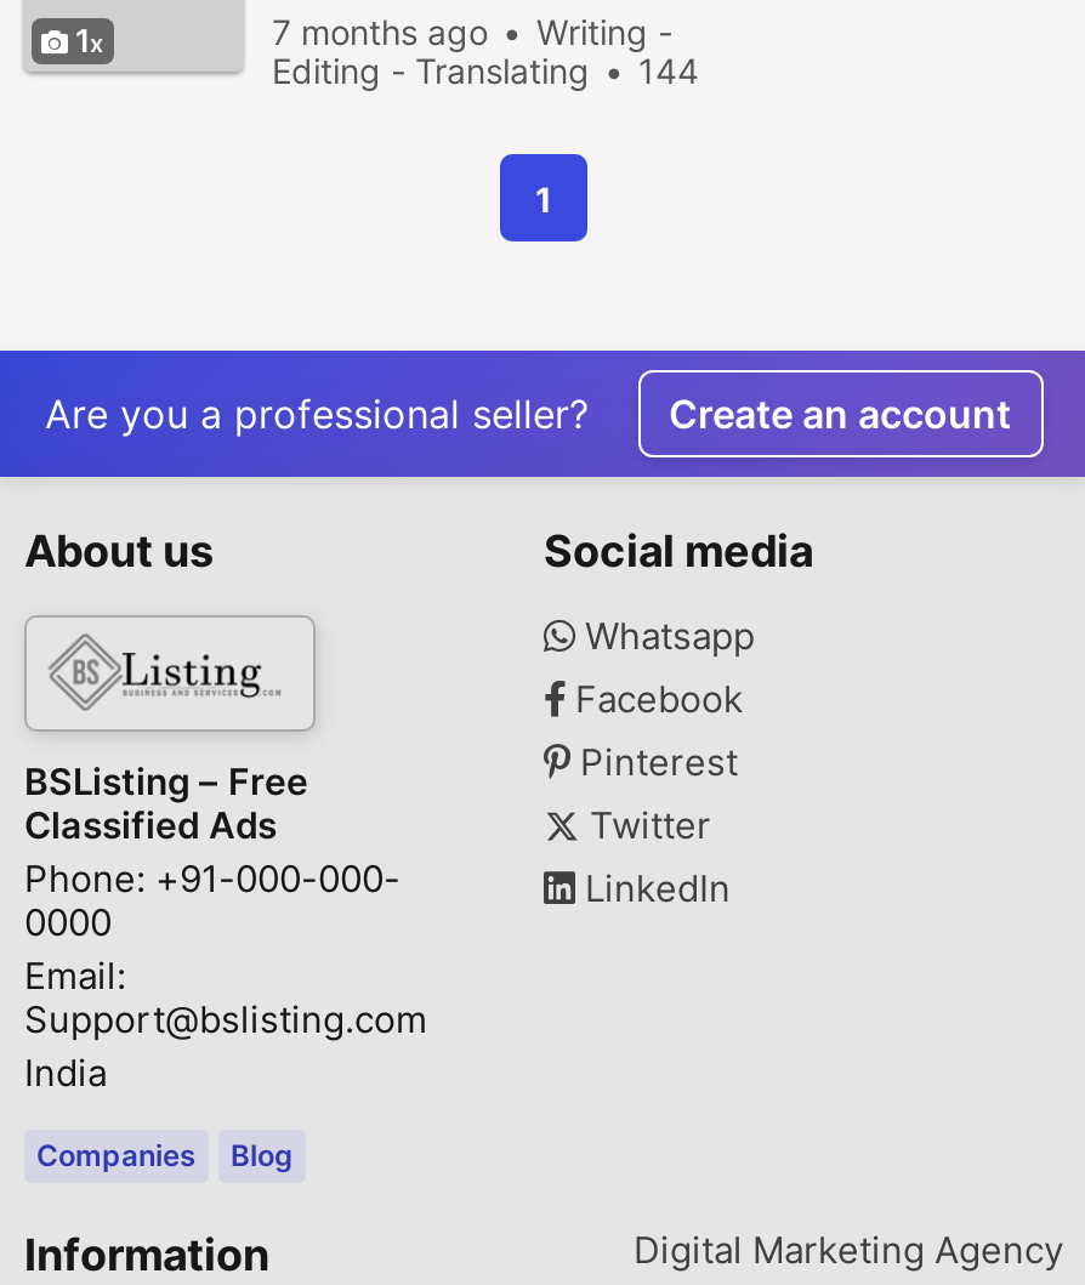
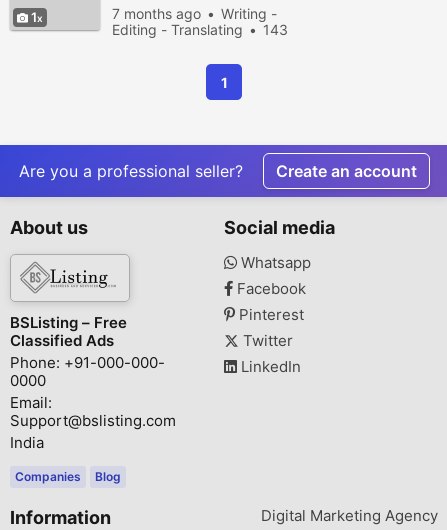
[272,50,699,91] Editing - Translating 144 -> [112,21,288,38] Editing - Translating 143

